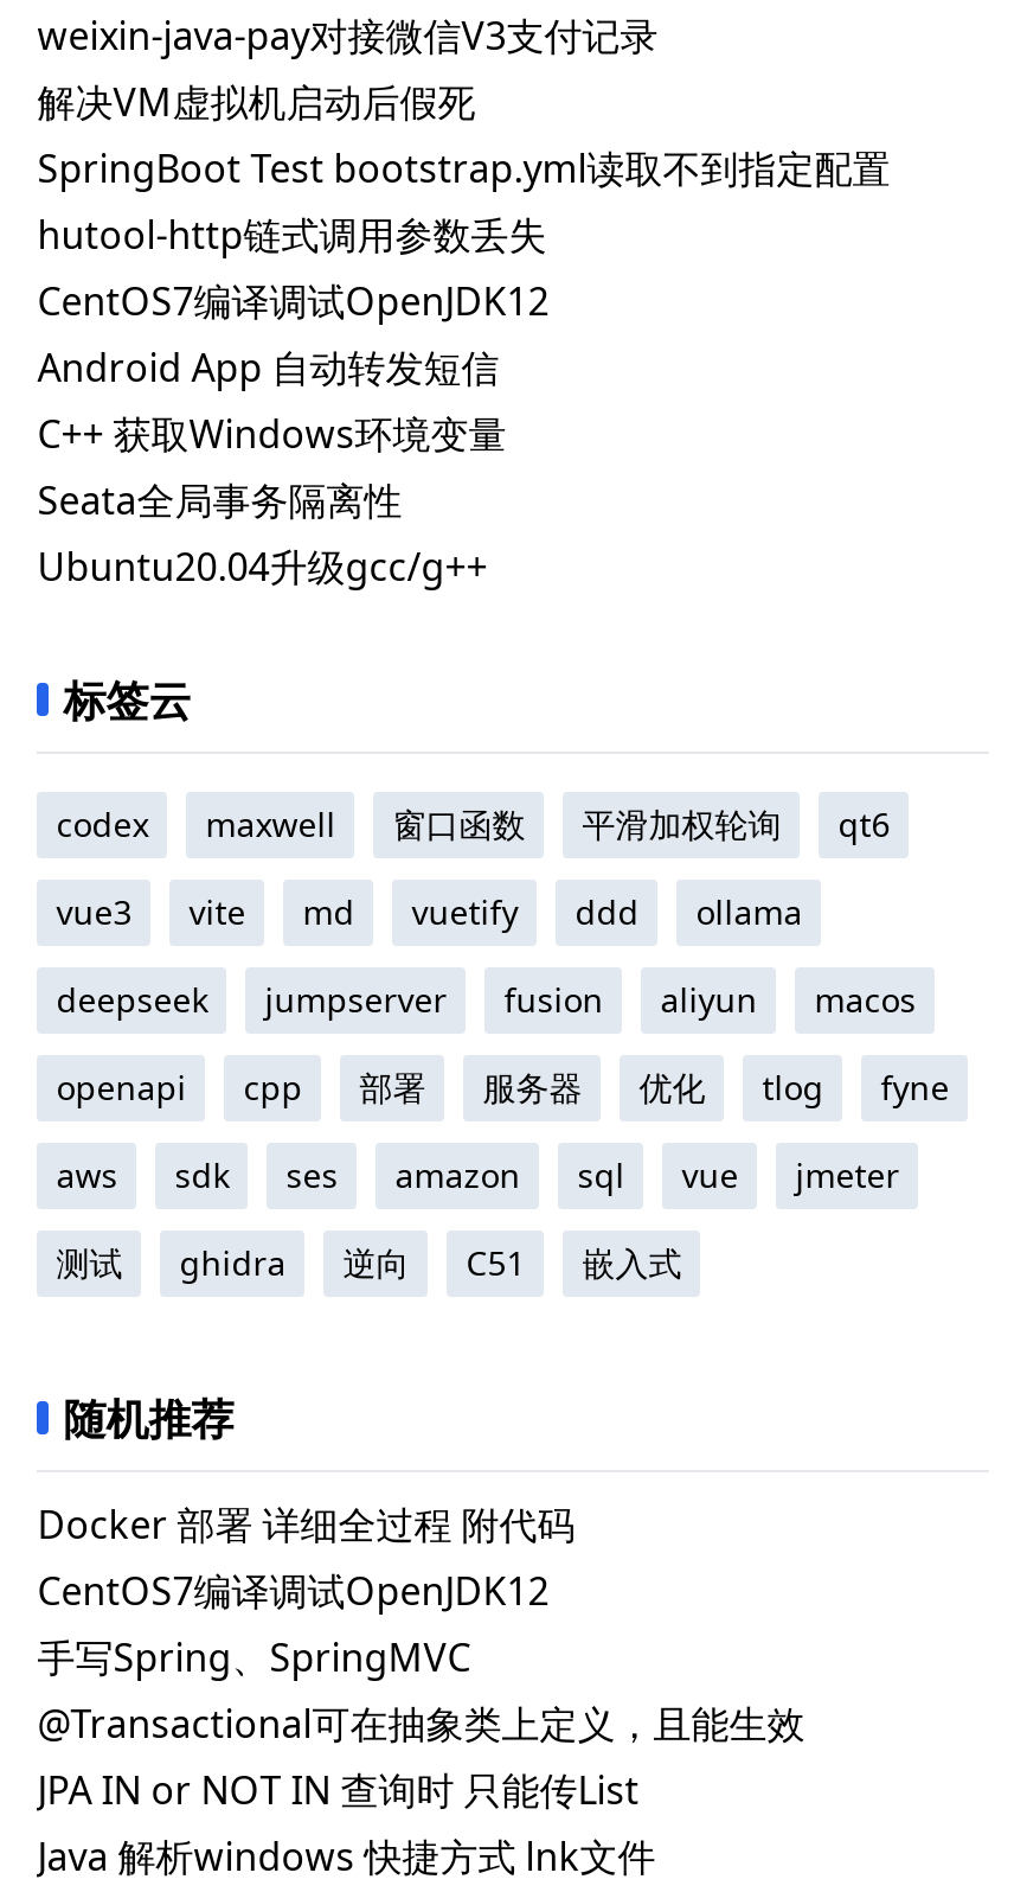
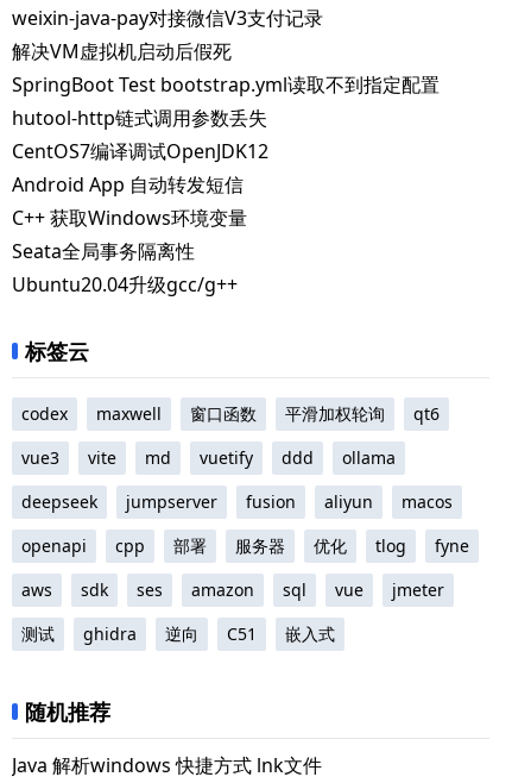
[37,1497,805,1815] Docker 部署 详细全过程 附代码 | CentOS7编译调试OpenJDK12 | 手写Spring、SpringMVC | @Transactional可在抽象类上定义，且能生效 | JPA IN or NOT IN 查询时 只能传List -> none

